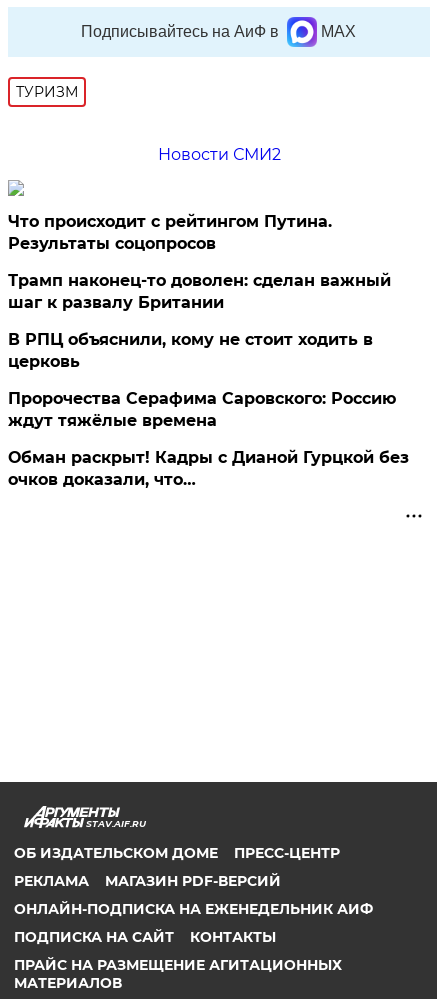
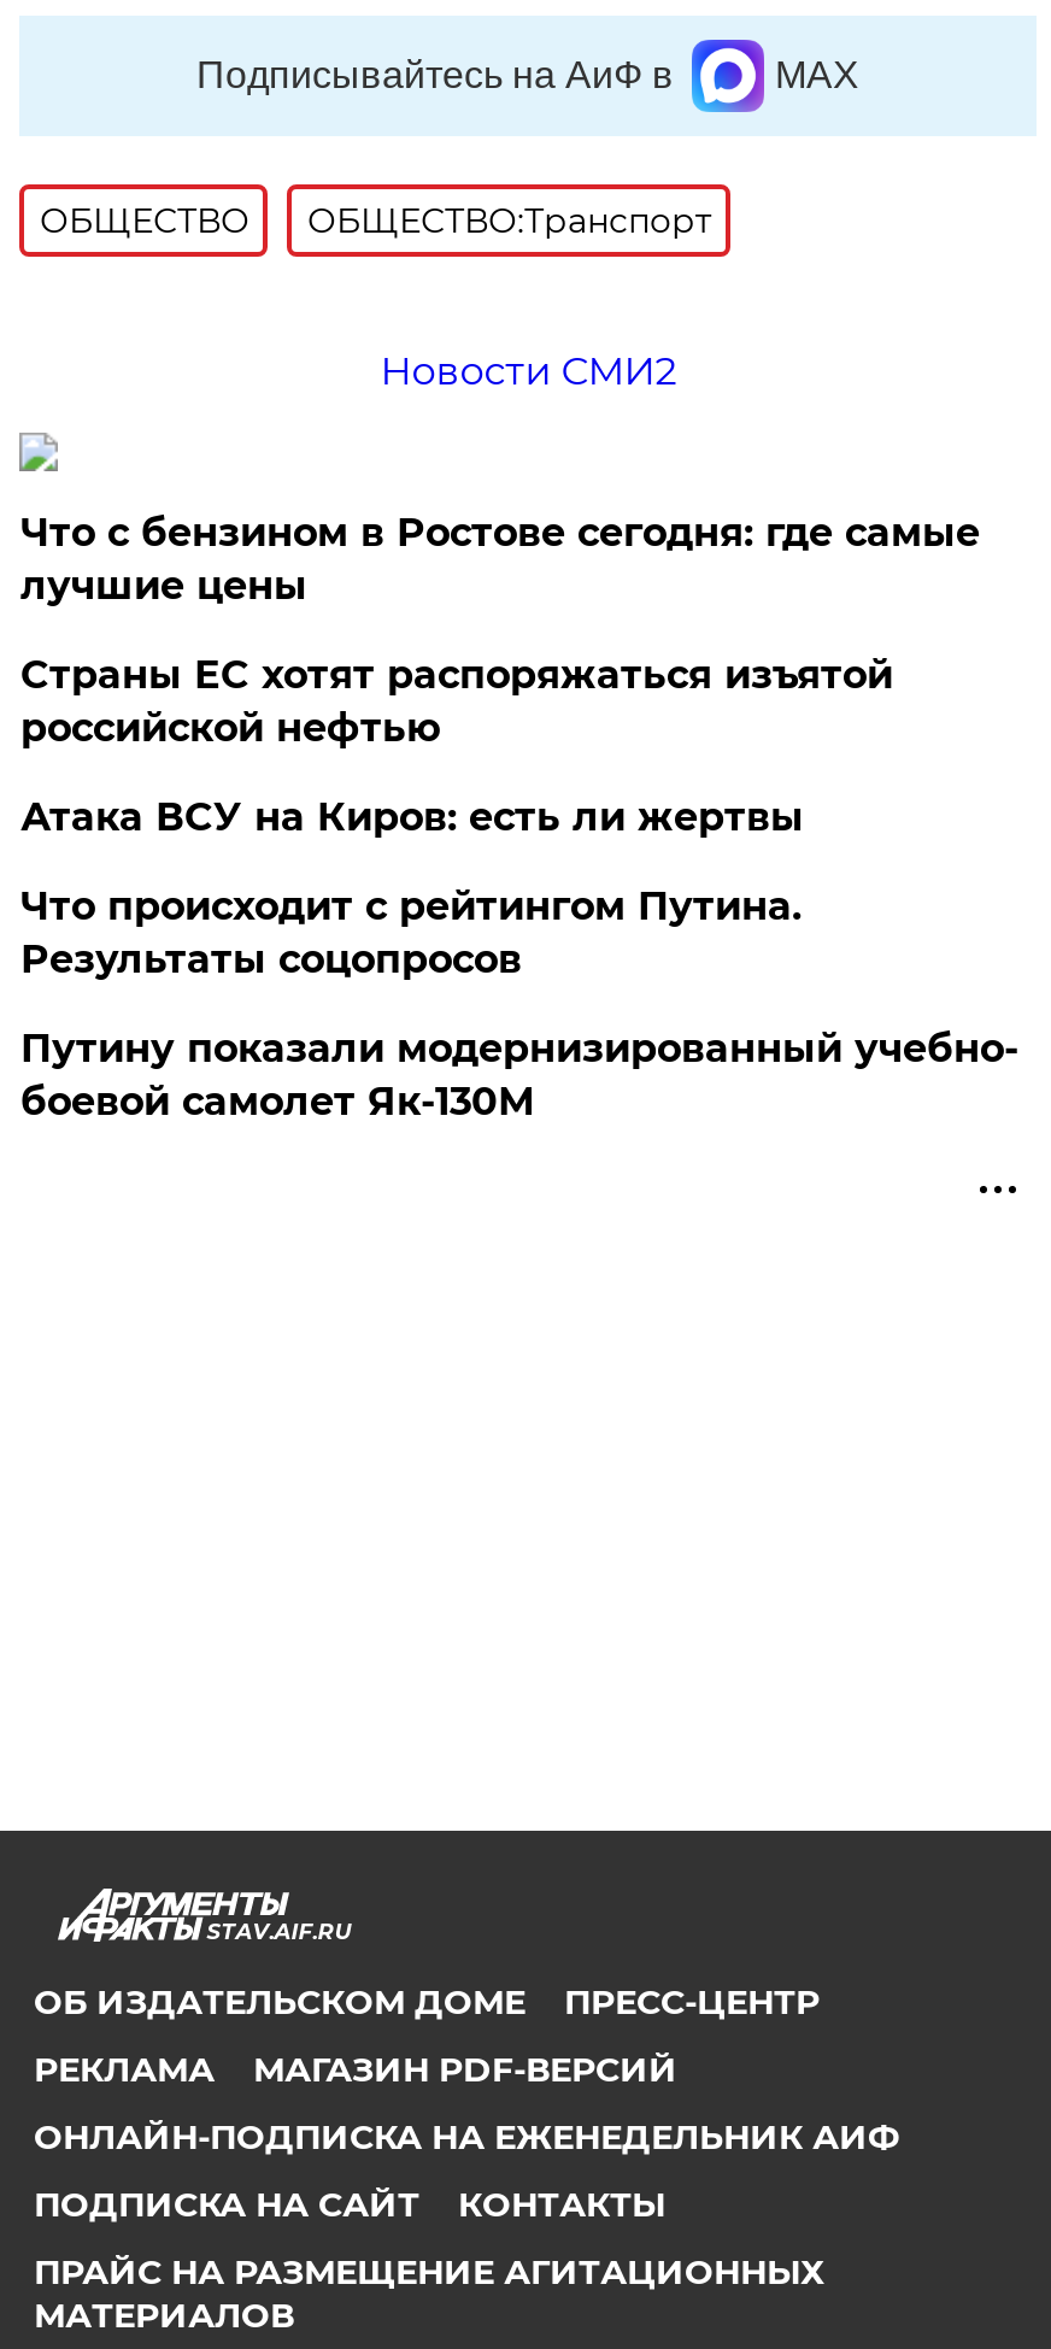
[16,83,78,101] ТУРИЗМ -> [40,199,712,242] ОБЩЕСТВО | ОБЩЕСТВО:Транспорт
none -> [20,510,980,840] Что с бензином в Ростове сегодня: где самые | лучшие цены | Страны ЕС хотят распоряжаться изъятой | российской нефтью | Атака ВСУ на Киров: есть ли жертвы
moved [8,212,332,253] -> [20,883,801,982]: Что происходит с рейтингом Путина. | Результаты соцопросов
[8,271,409,489] Трамп наконец-то доволен: сделан важный | шаг к развалу Британии | В РПЦ объяснили, кому не стоит ходить в | церковь | Пророчества Серафима Саровского: Россию | ждут тяжёлые времена | Обман раскрыт! Кадры с Дианой Гурцкой без | очков доказали, что… -> [20,1026,1018,1124] Путину показали модернизированный учебно- | боевой самолет Як-130М

